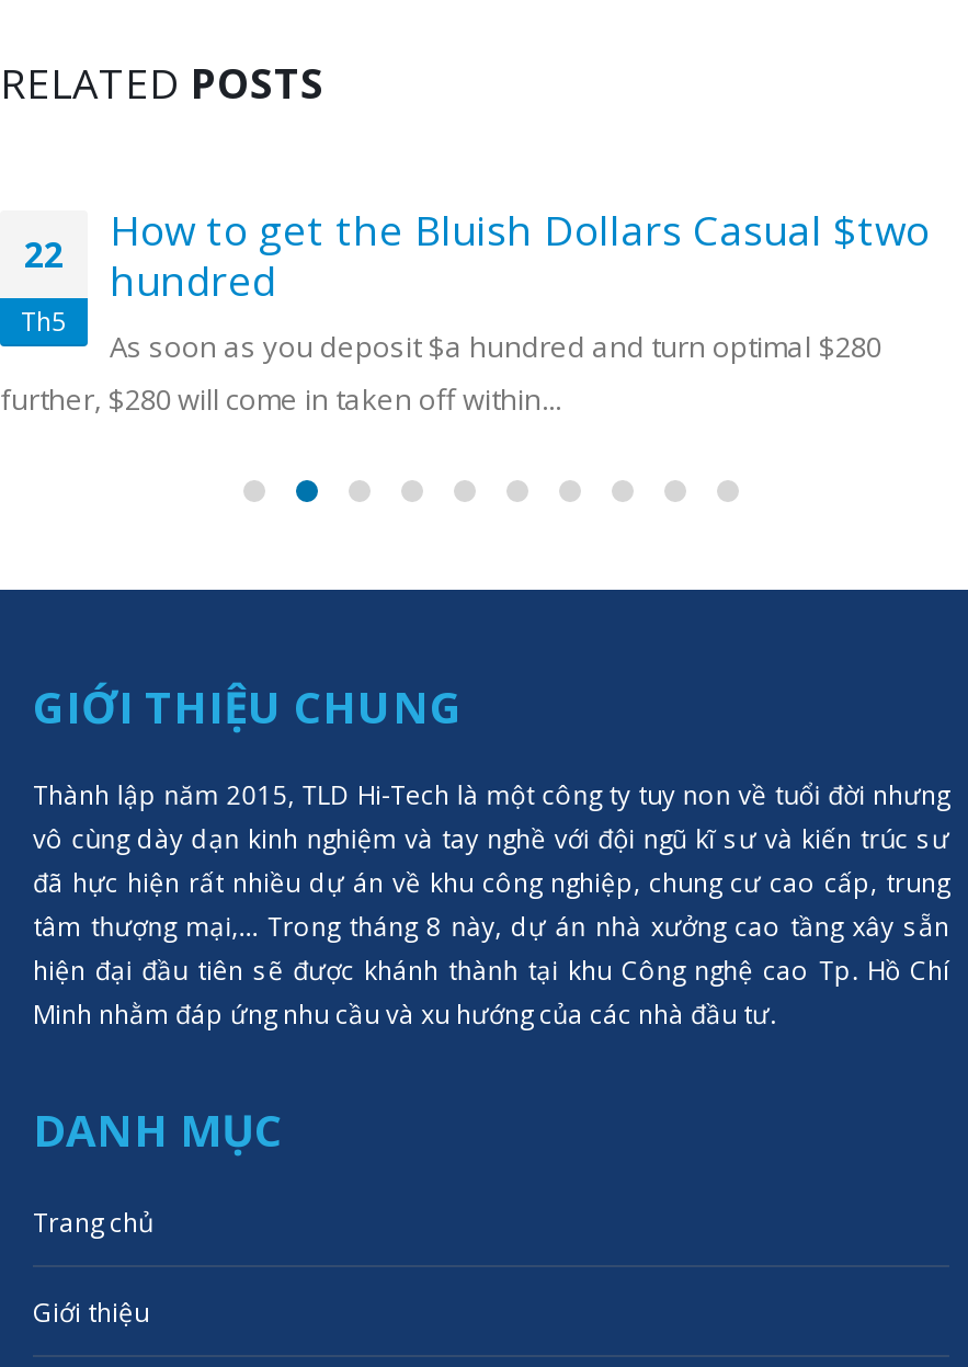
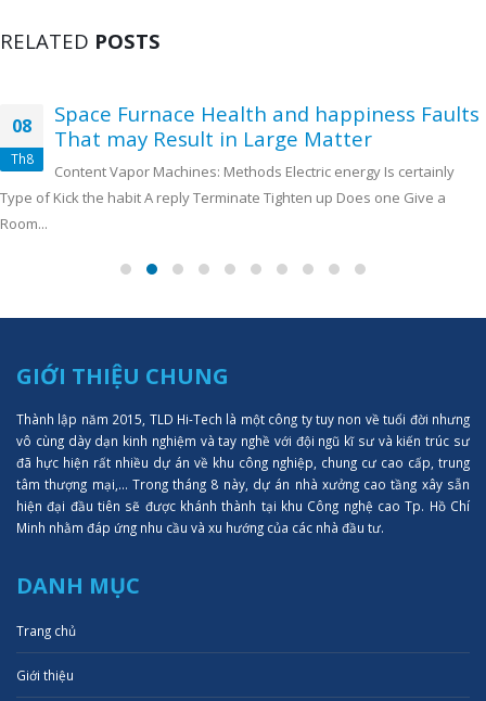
[0,203,930,420] How to get the Bluish Dollars Casual $two | hundred | As soon as you deposit $a hundred and turn optimal $280 | further, $280 will come in taken off within... -> [0,100,479,234] Space Furnace Health and happiness Faults | That may Result in Large Matter | Content Vapor Machines: Methods Electric energy Is certainly | Type of Kick the habit A reply Terminate Tighten up Does one Give a | Room...
[24,231,64,279] 22 -> [12,114,31,138] 08
[21,303,67,339] Th5 -> [10,150,33,168] Th8

